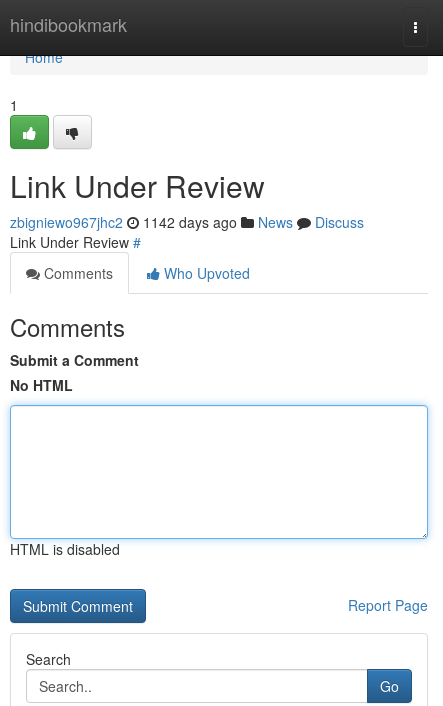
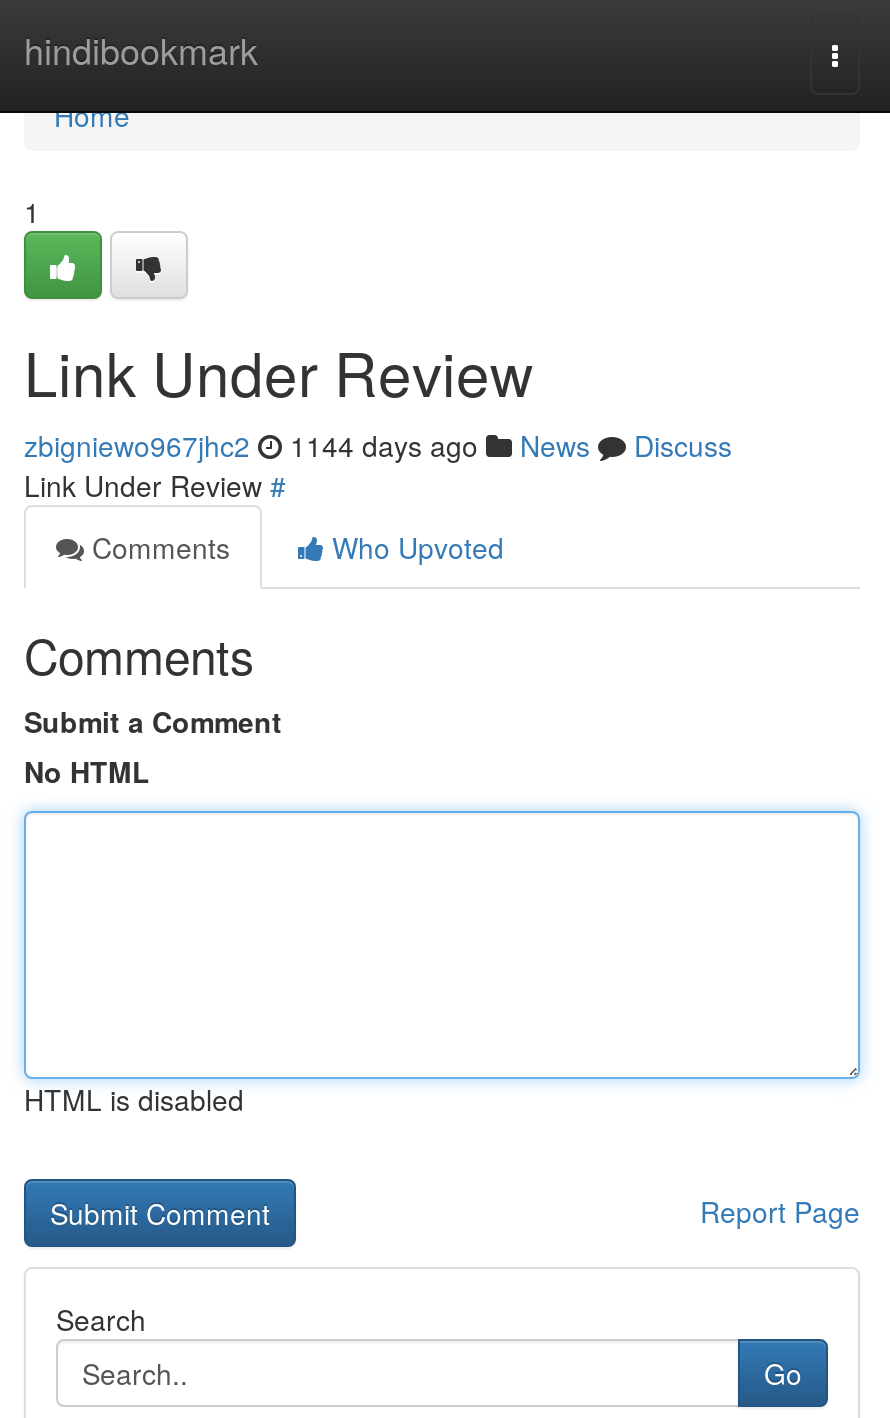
[10,212,364,232] zbigniewo967jhc2 1142 days ago News Discuss -> [24,425,732,465] zbigniewo967jhc2 1144 days ago News Discuss

